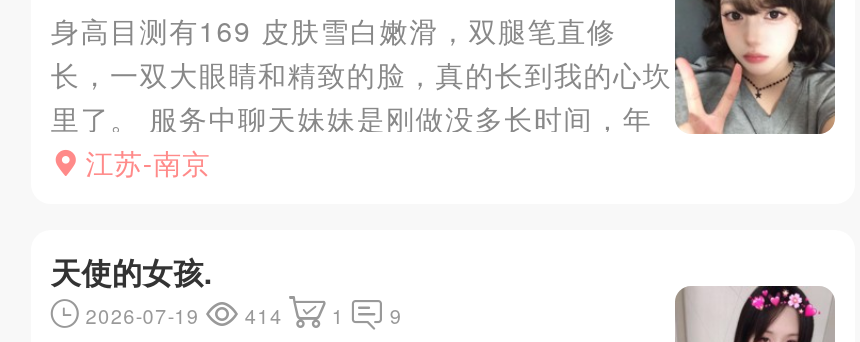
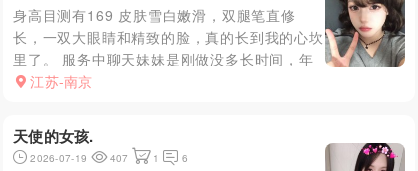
[245,302,283,330] 414 -> [110,151,129,165] 407
[390,302,402,330] 9 -> [182,151,189,165] 6

